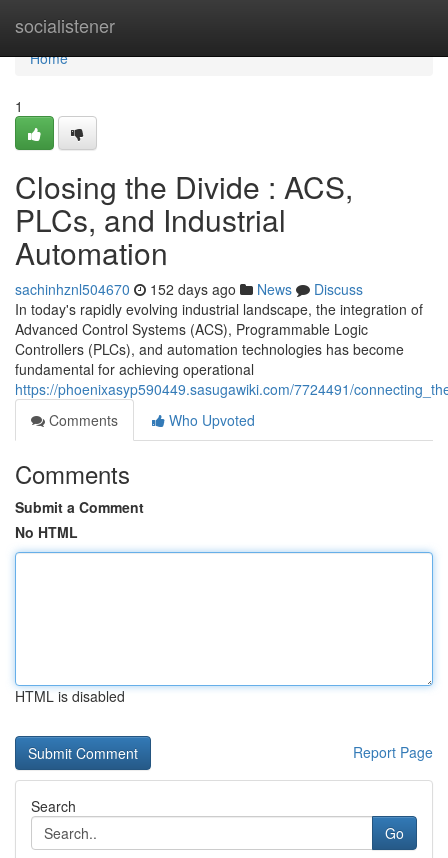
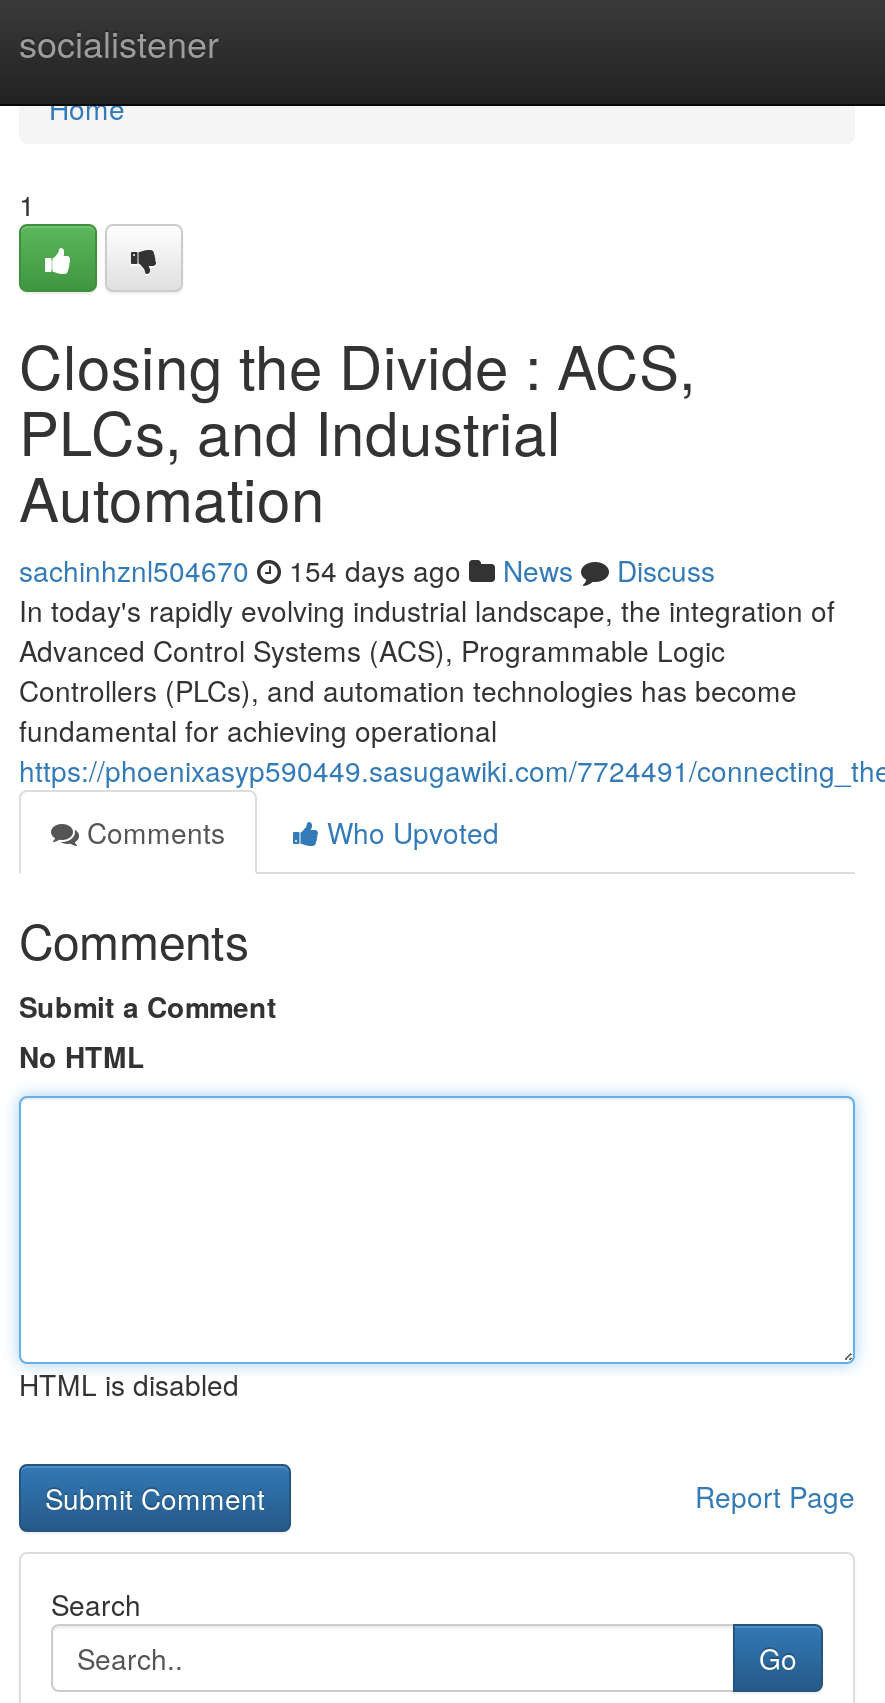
[15,279,363,299] sachinhznl504670 152 days ago News Discuss -> [19,550,715,590] sachinhznl504670 154 days ago News Discuss

